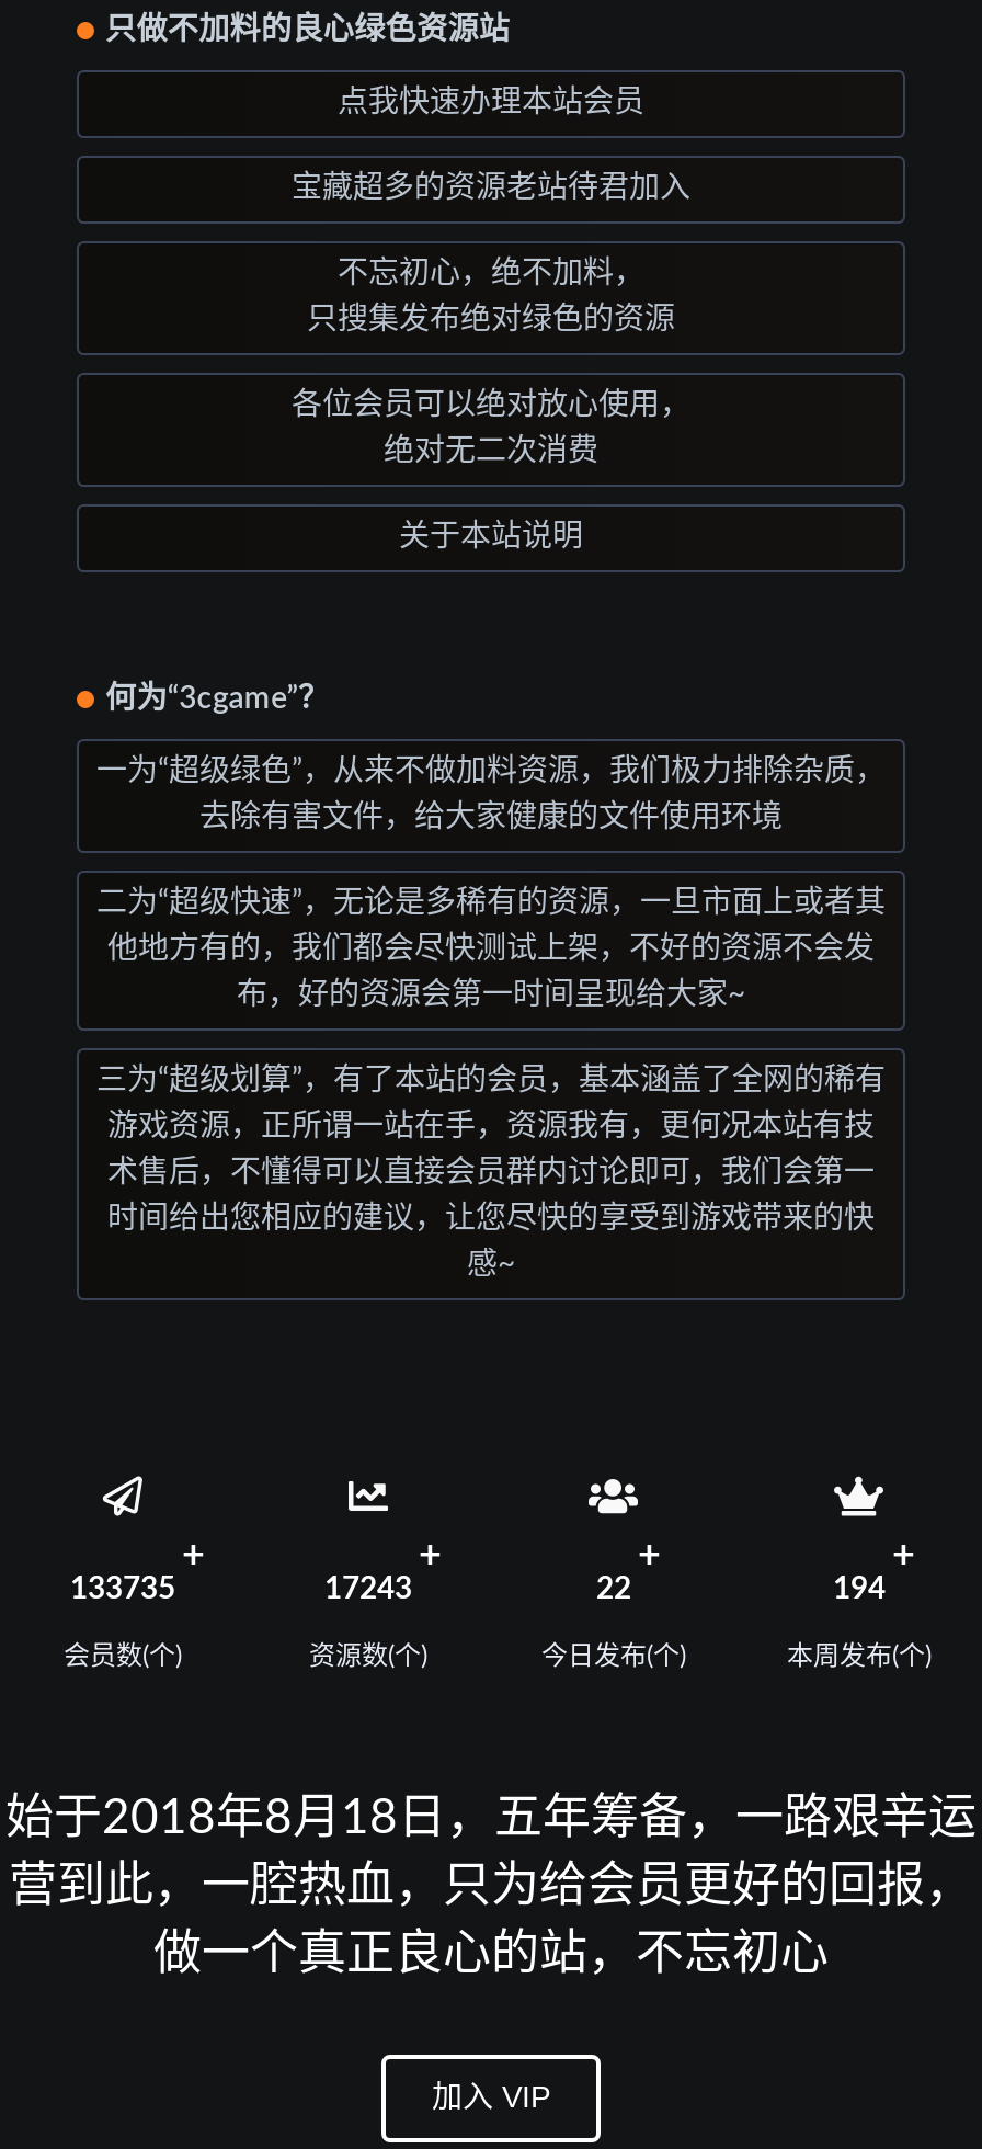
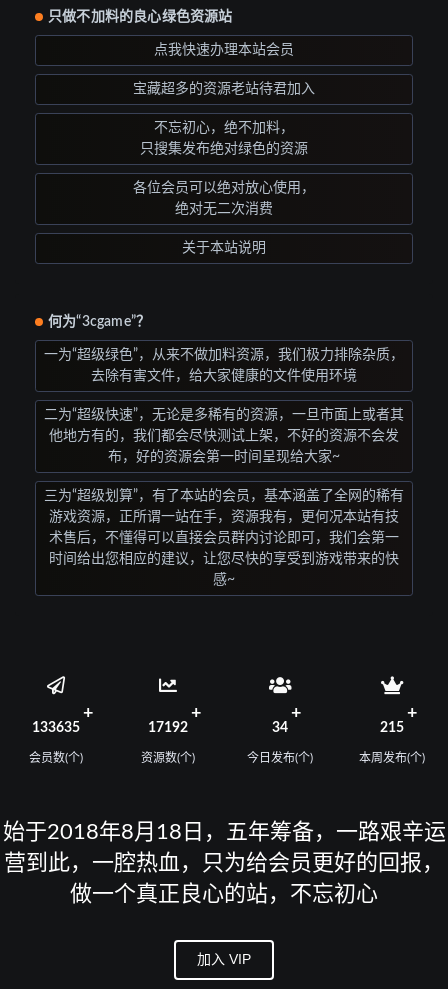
[70,1575,175,1606] 133735 -> [32,721,80,735] 133635
[324,1575,412,1606] 17243 -> [148,721,188,735] 17192
[596,1575,631,1606] 22 -> [272,721,288,735] 34
[833,1575,886,1606] 194 -> [380,721,404,735] 215

